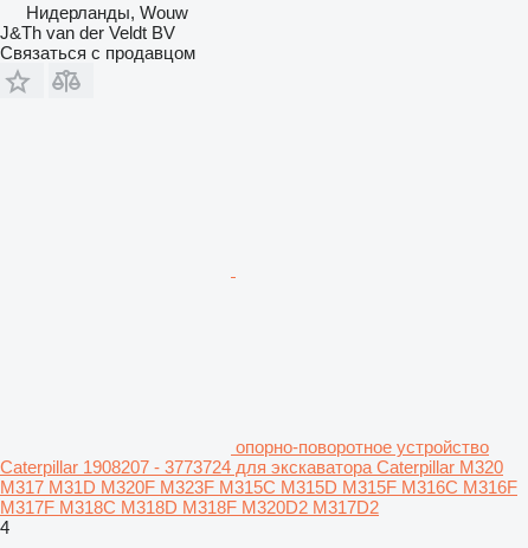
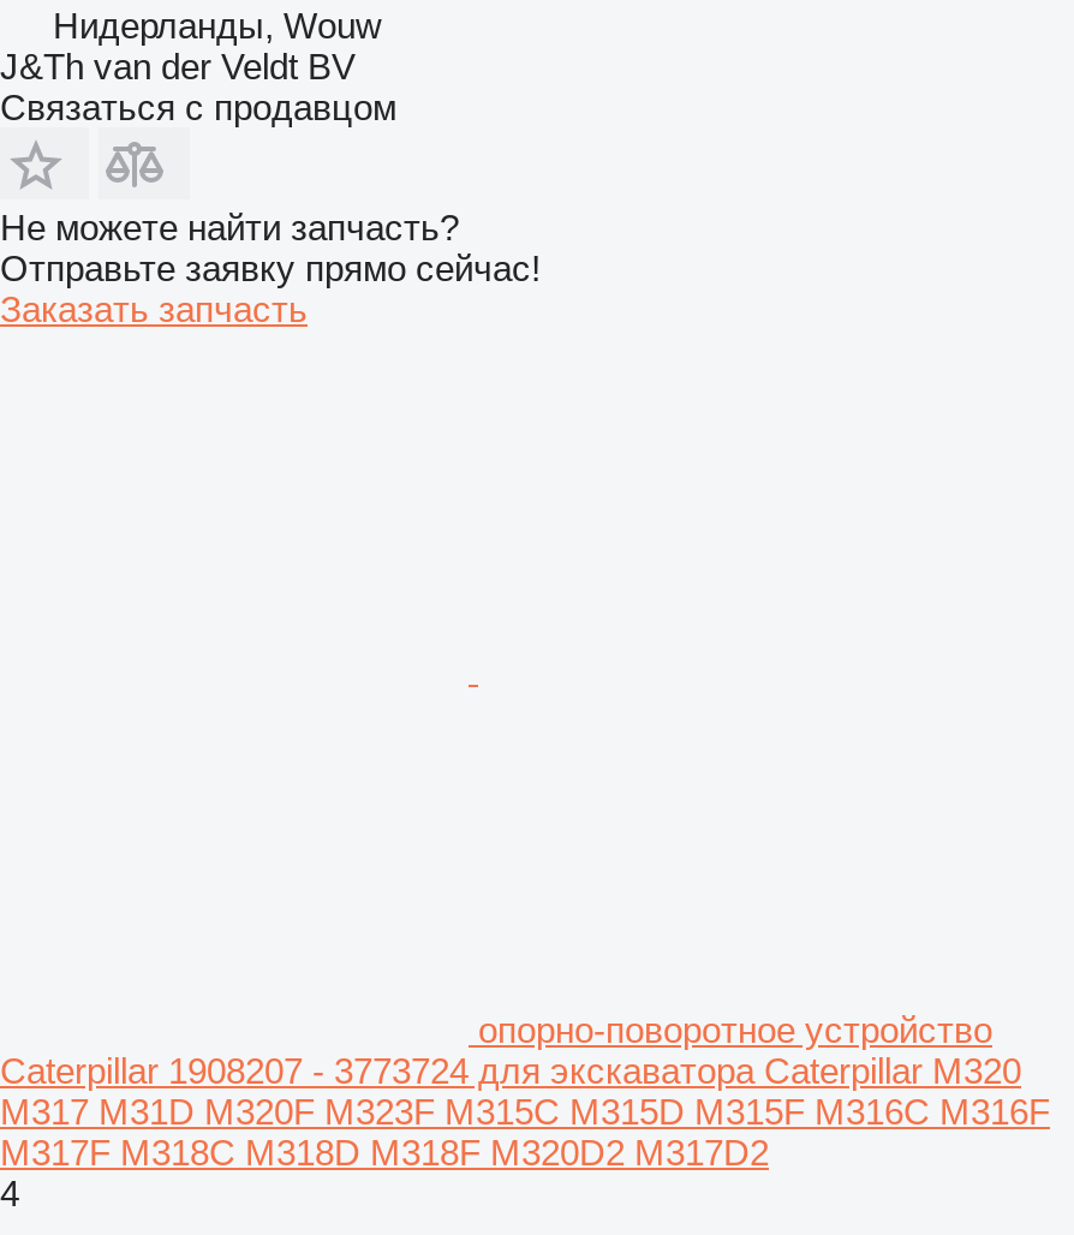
none -> [0,207,541,329] Не можете найти запчасть? | Отправьте заявку прямо сейчас! | Заказать запчасть

